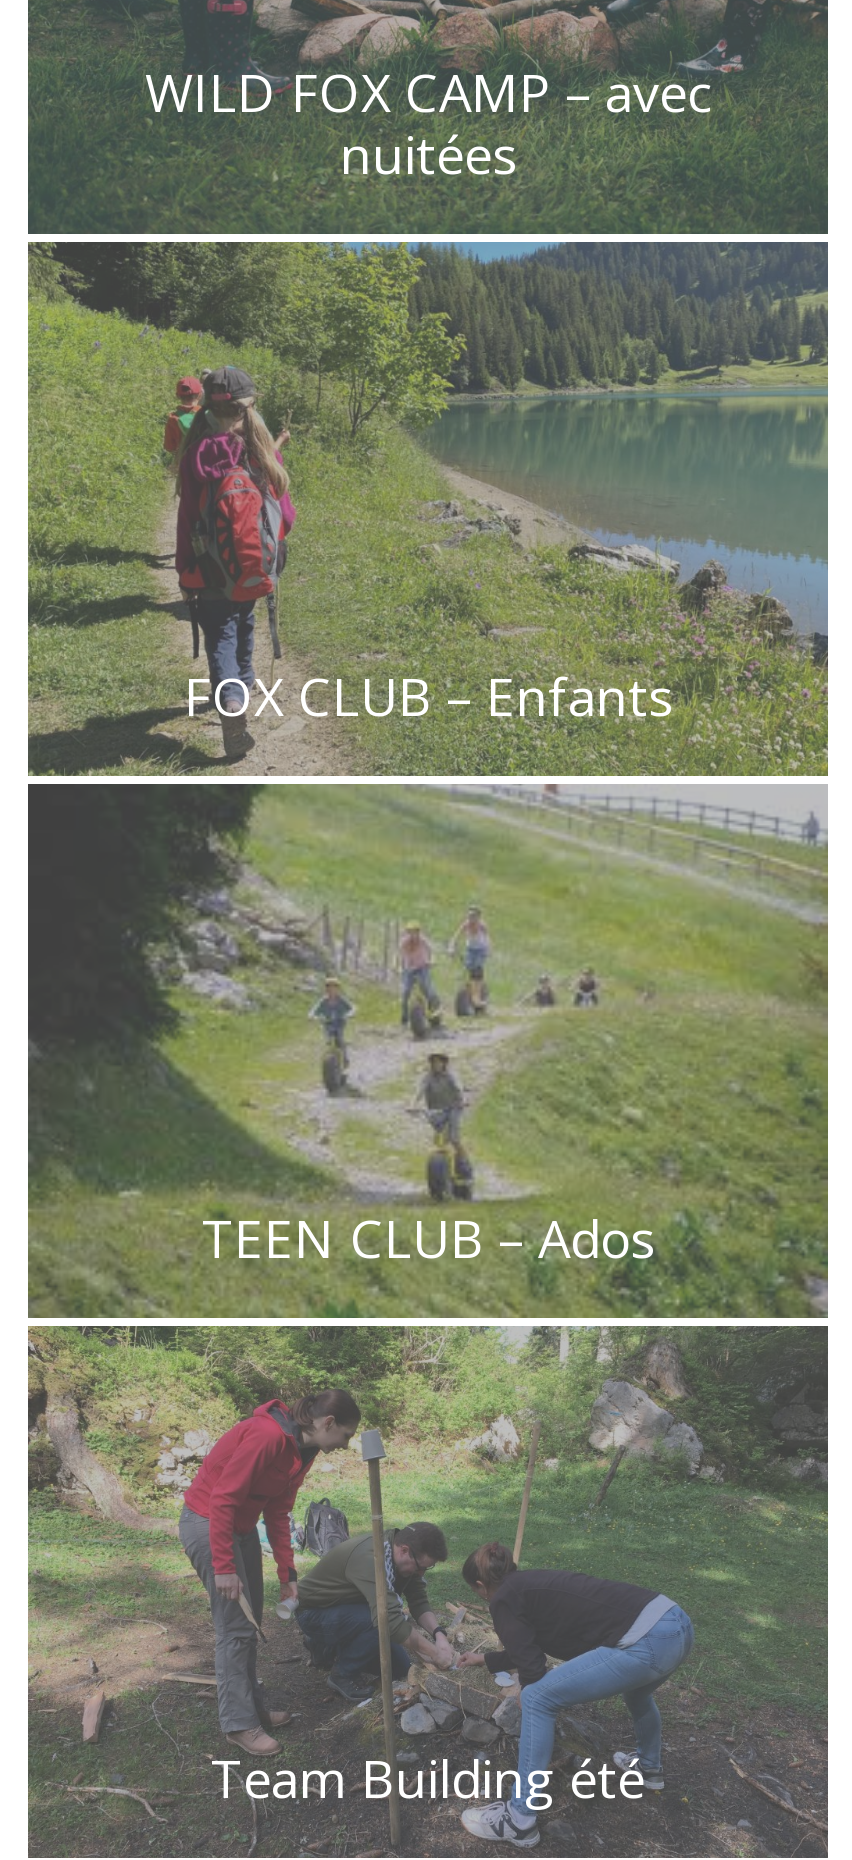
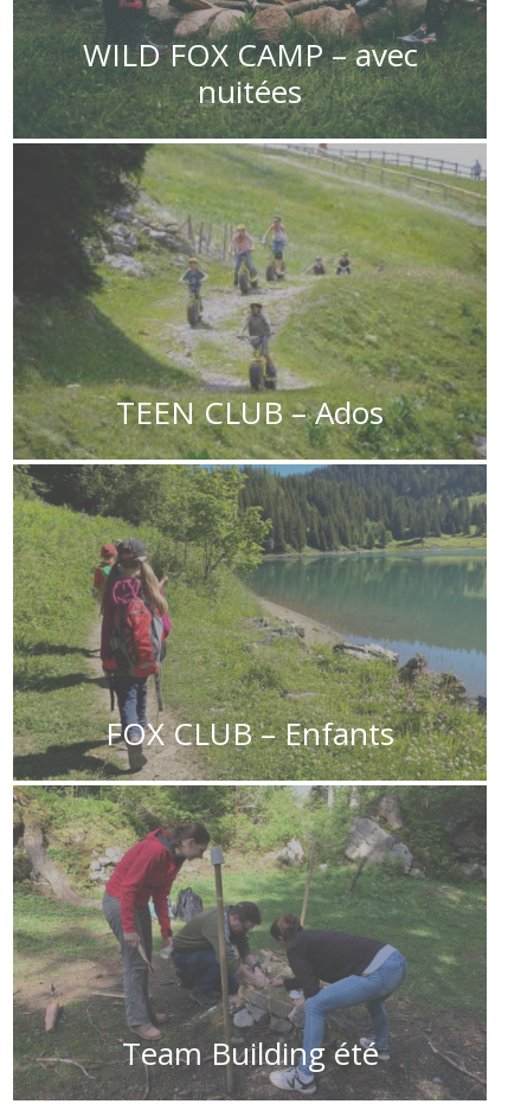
moved [26,240,830,778] -> [12,463,488,781]: [image] | FOX CLUB – Enfants
moved [202,1201,654,1273] -> [116,391,384,434]: TEEN CLUB – Ados

